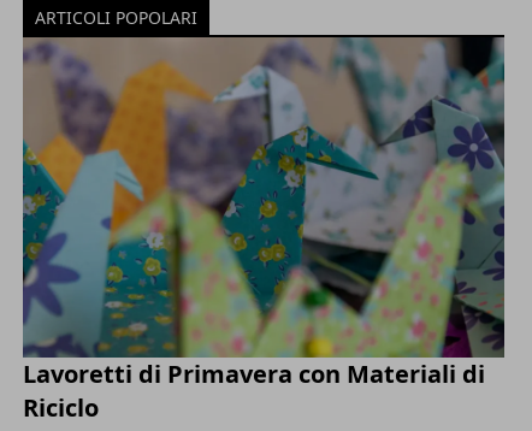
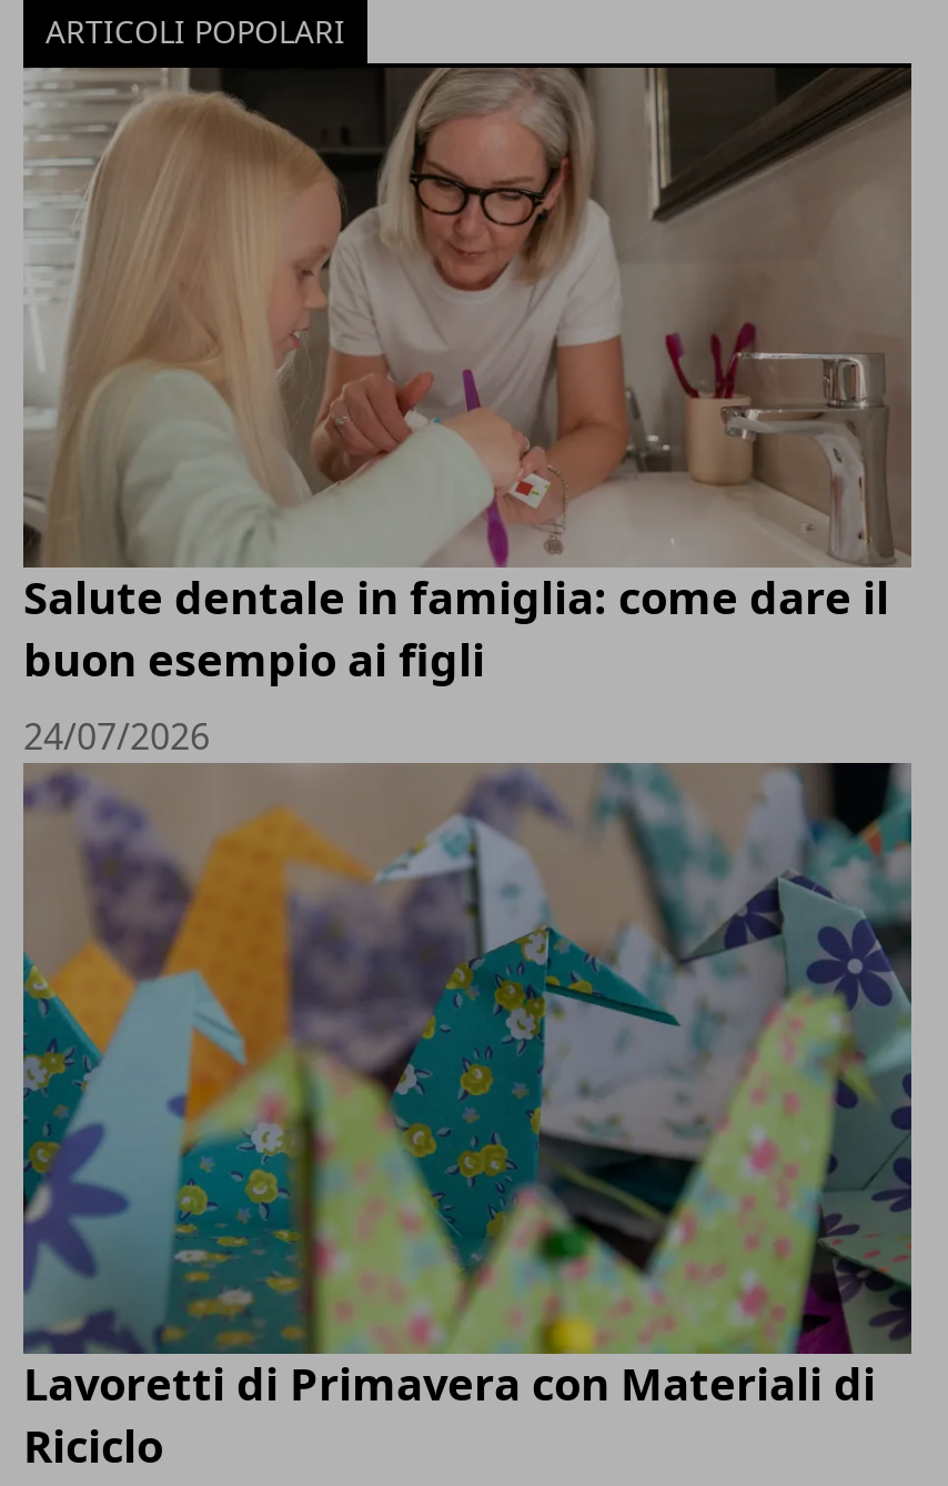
none -> [23,66,914,761] [image] | Salute dentale in famiglia: come dare il | buon esempio ai figli | 24/07/2026

